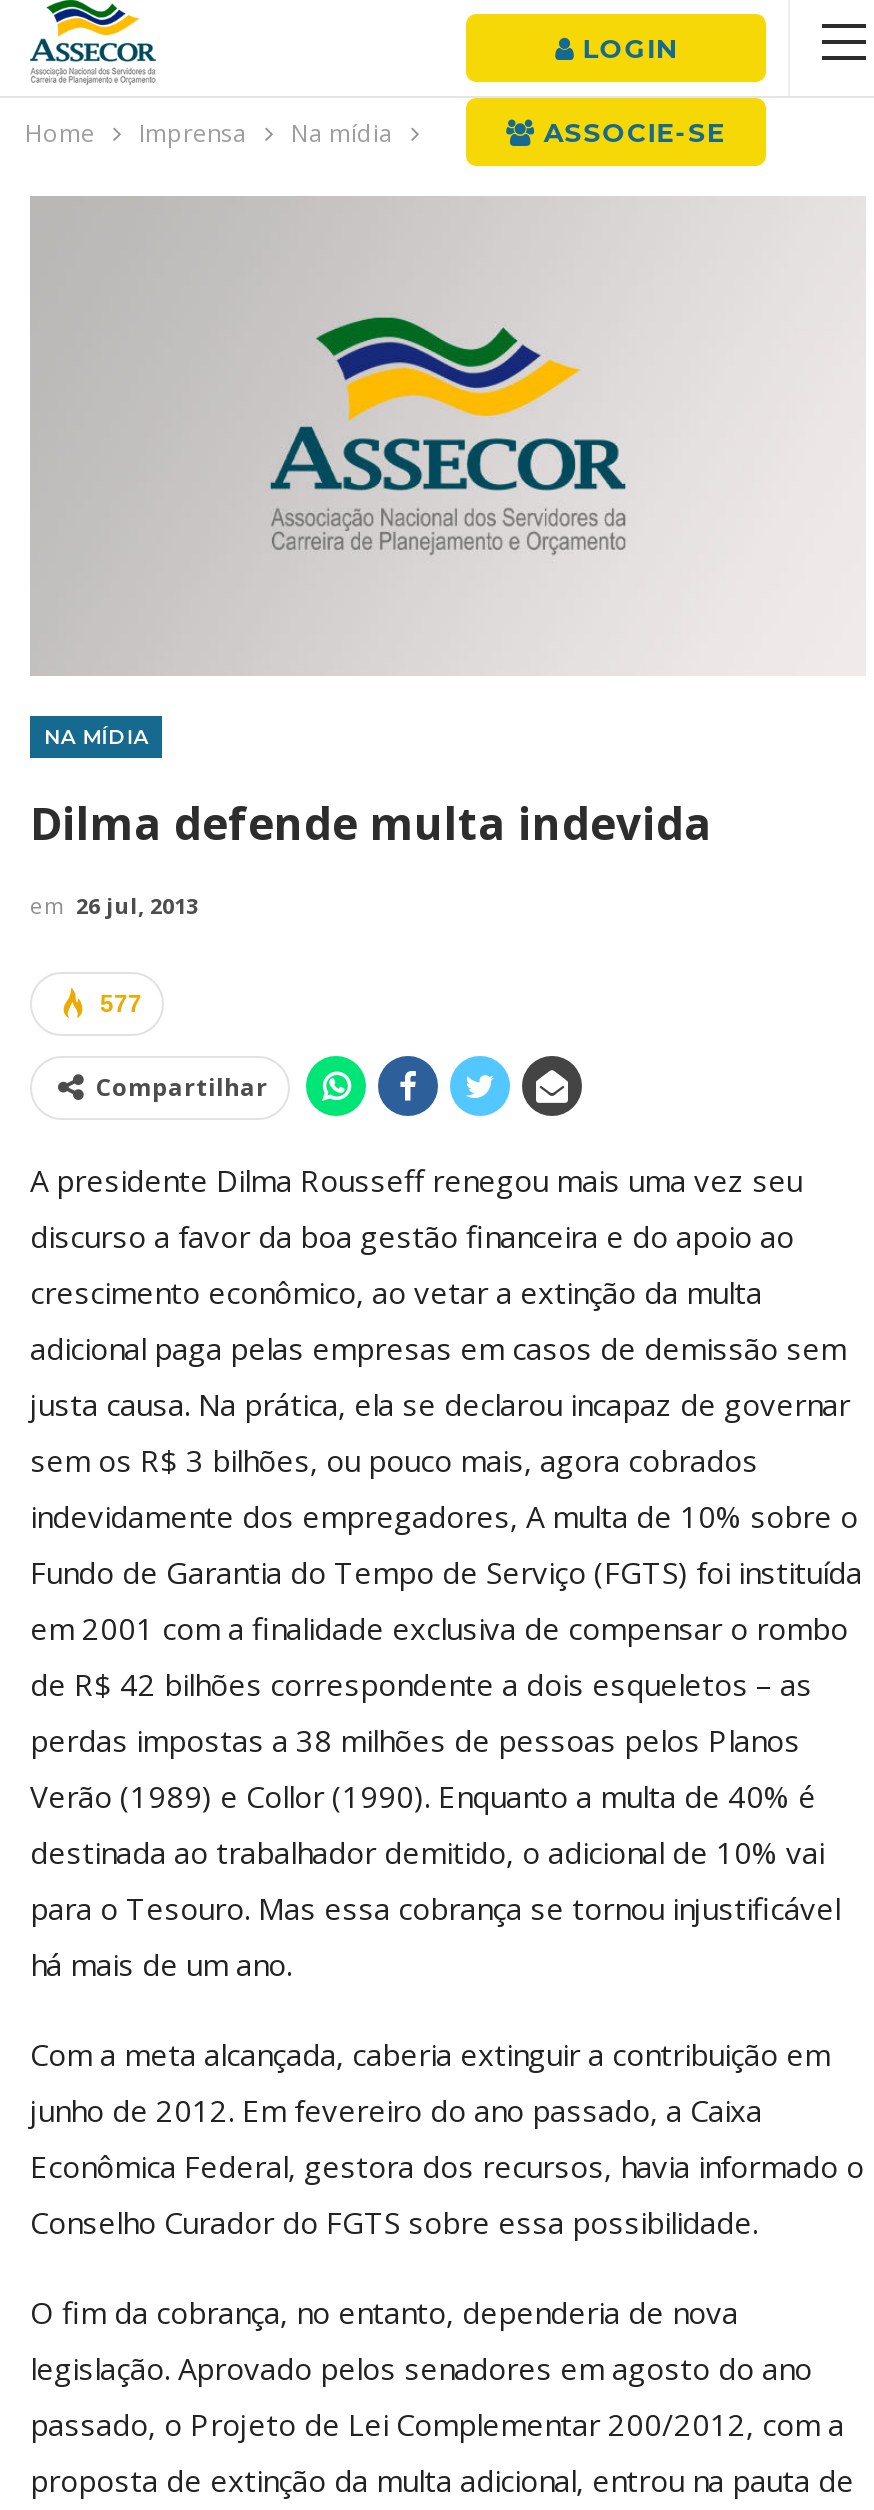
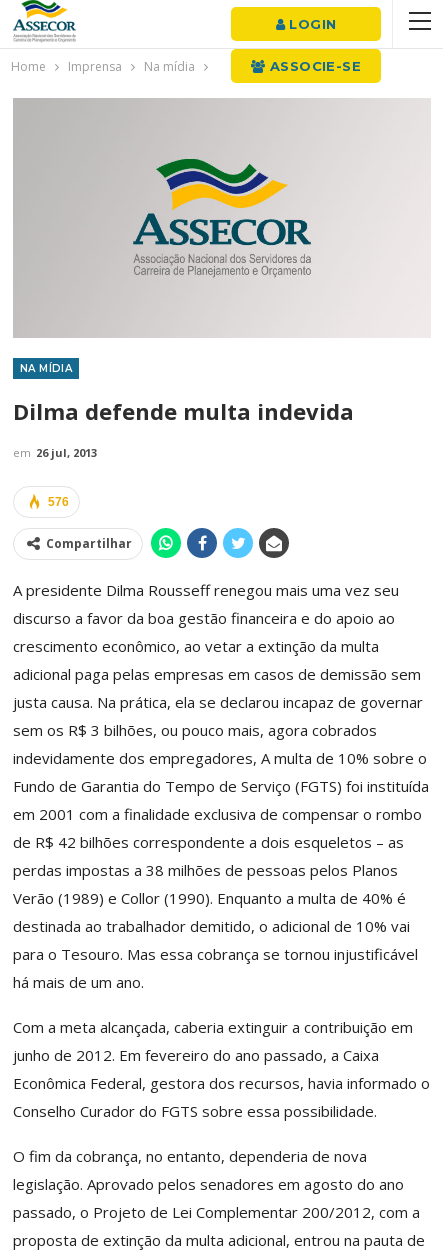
[100,989,142,1017] 577 -> [48,495,69,509] 576

